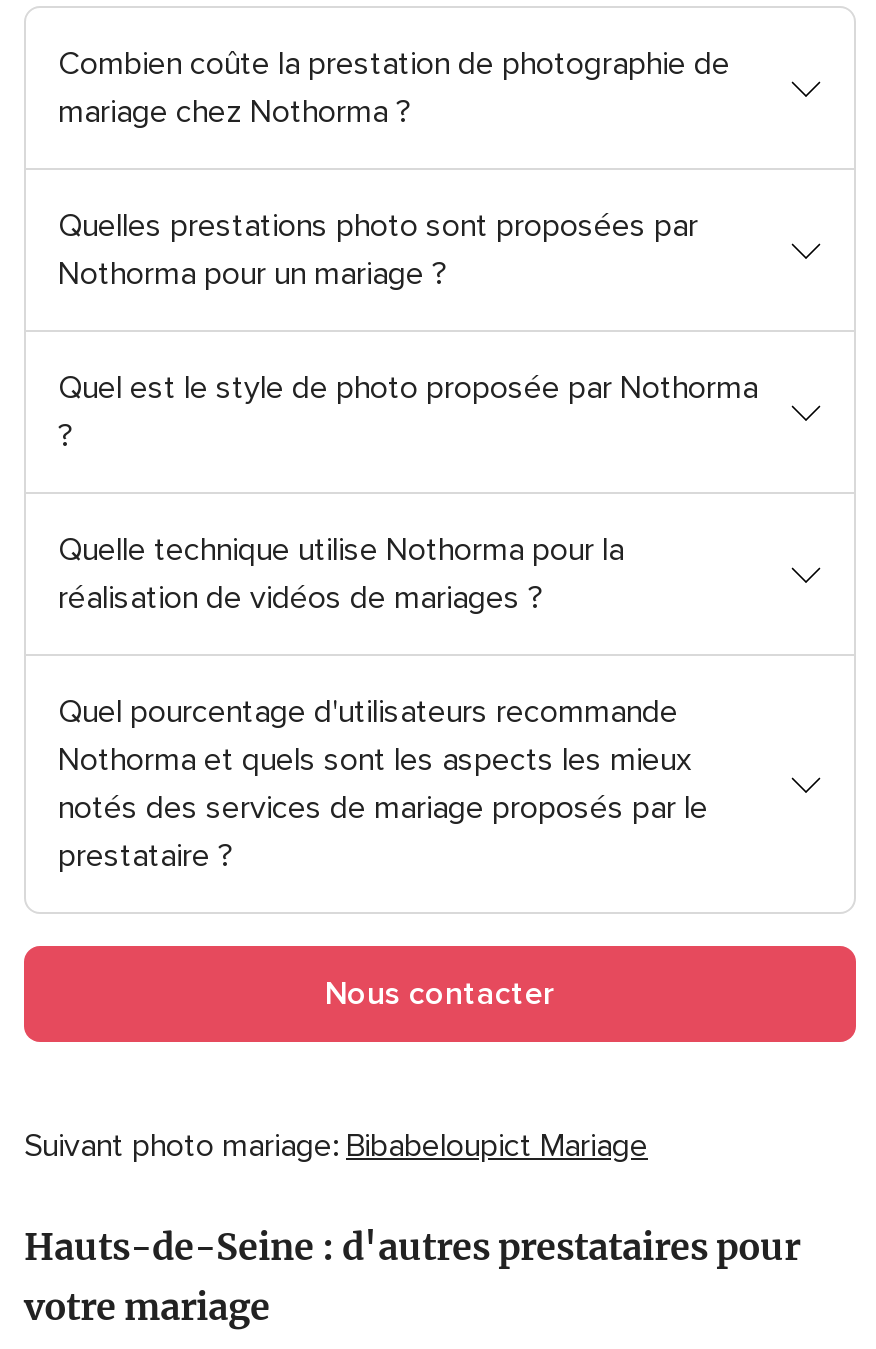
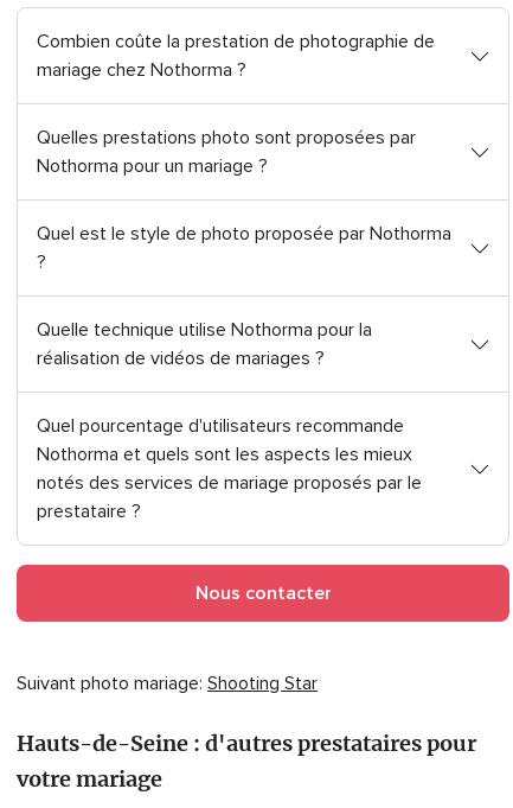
[24,1127,648,1167] Suivant photo mariage: Bibabeloupict Mariage -> [17,672,318,696] Suivant photo mariage: Shooting Star

